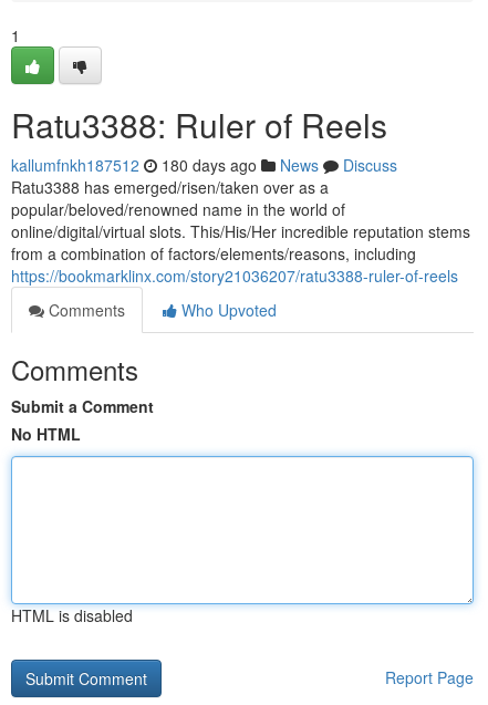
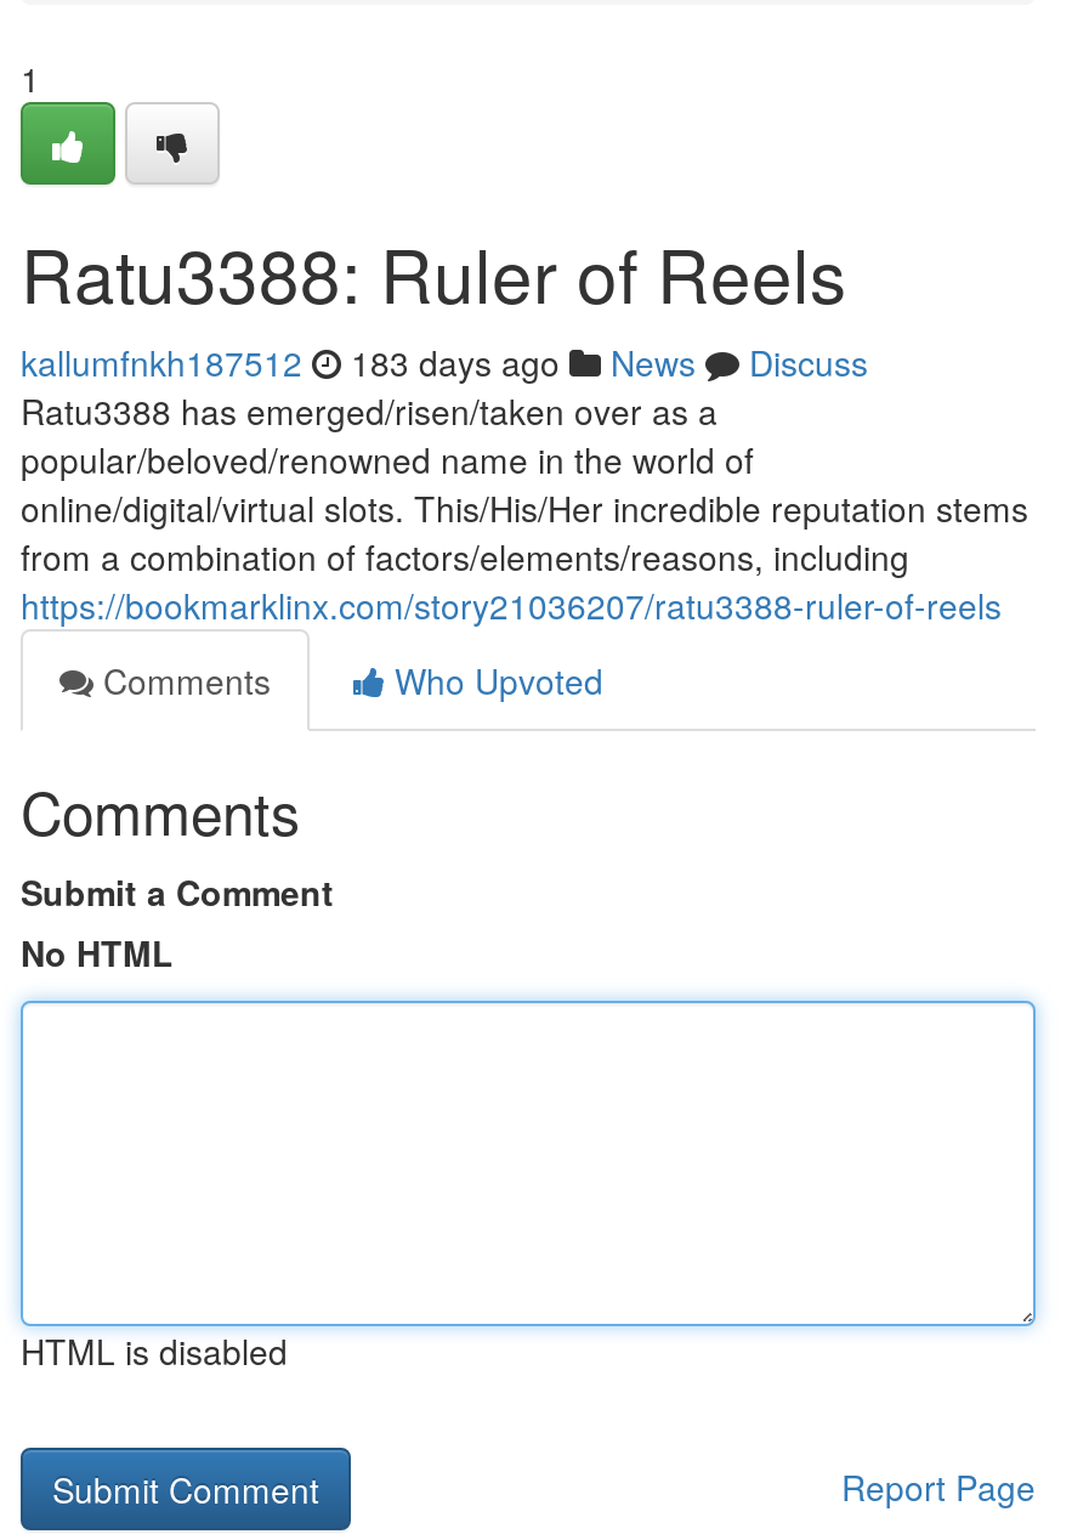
[11,154,397,176] kallumfnkh187512 180 days ago News Discuss -> [21,338,868,386] kallumfnkh187512 183 days ago News Discuss

